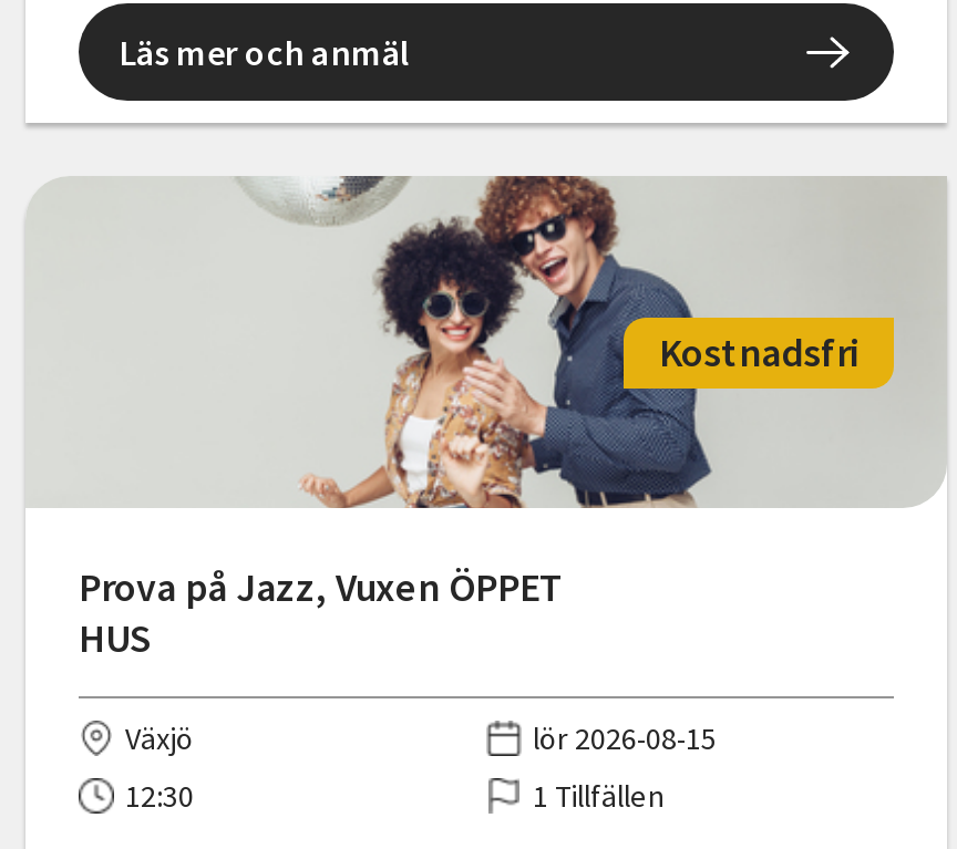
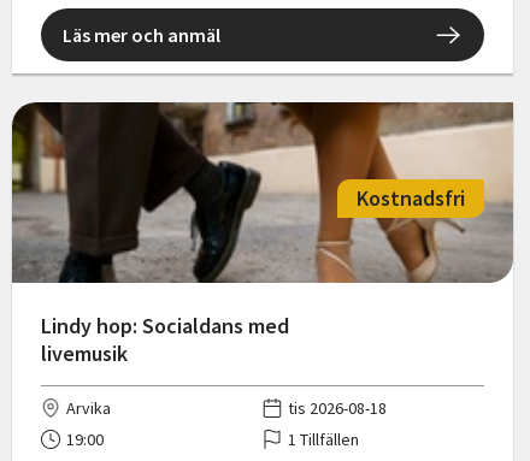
[25,174,945,663] [image] | Prova på Jazz, Vuxen ÖPPET | HUS -> [11,101,513,367] [image] | Lindy hop: Socialdans med | livemusik
[125,718,717,815] Växjö | lör 2026-08-15 | 12:30 -> [66,397,387,450] Arvika | tis 2026-08-18 | 19:00

